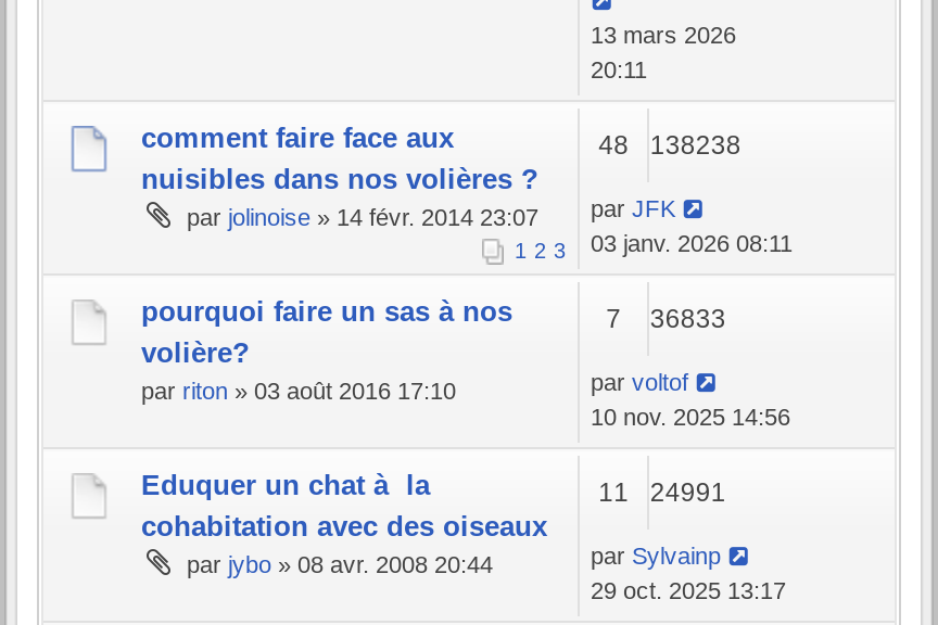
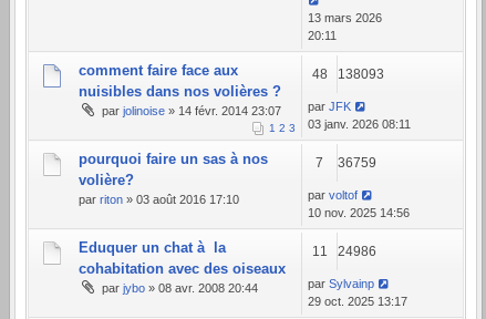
[599,130,741,160] 48 138238 -> [312,66,385,82] 48 138093
[606,303,726,334] 7 36833 -> [316,155,377,170] 7 36759
[599,477,726,507] 11 24991 -> [312,243,377,259] 11 24986

